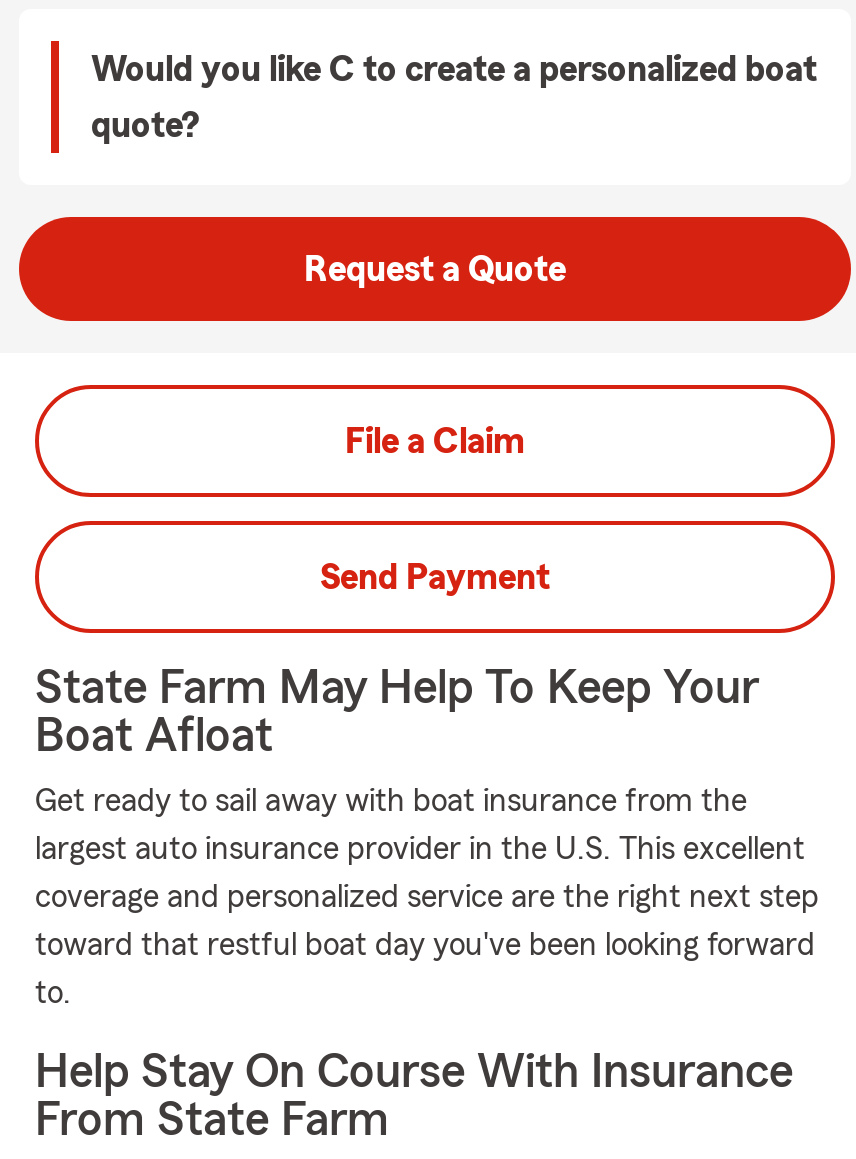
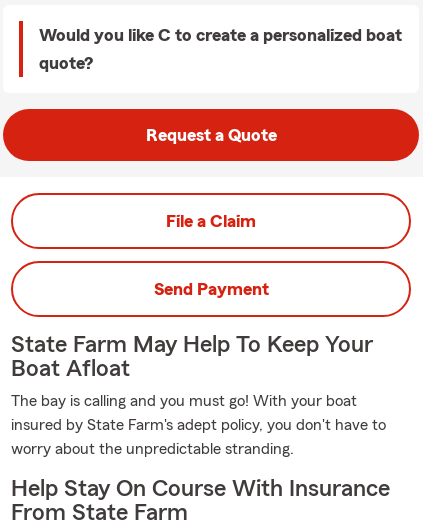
[35,785,819,1009] Get ready to sail away with boat insurance from the | largest auto insurance provider in the U.S. This excellent | coverage and personalized service are the right next step | toward that restful boat day you've been looking forward | to. -> [11,393,386,457] The bay is calling and you must go! With your boat | insured by State Farm's adept policy, you don't have to | worry about the unpredictable stranding.

